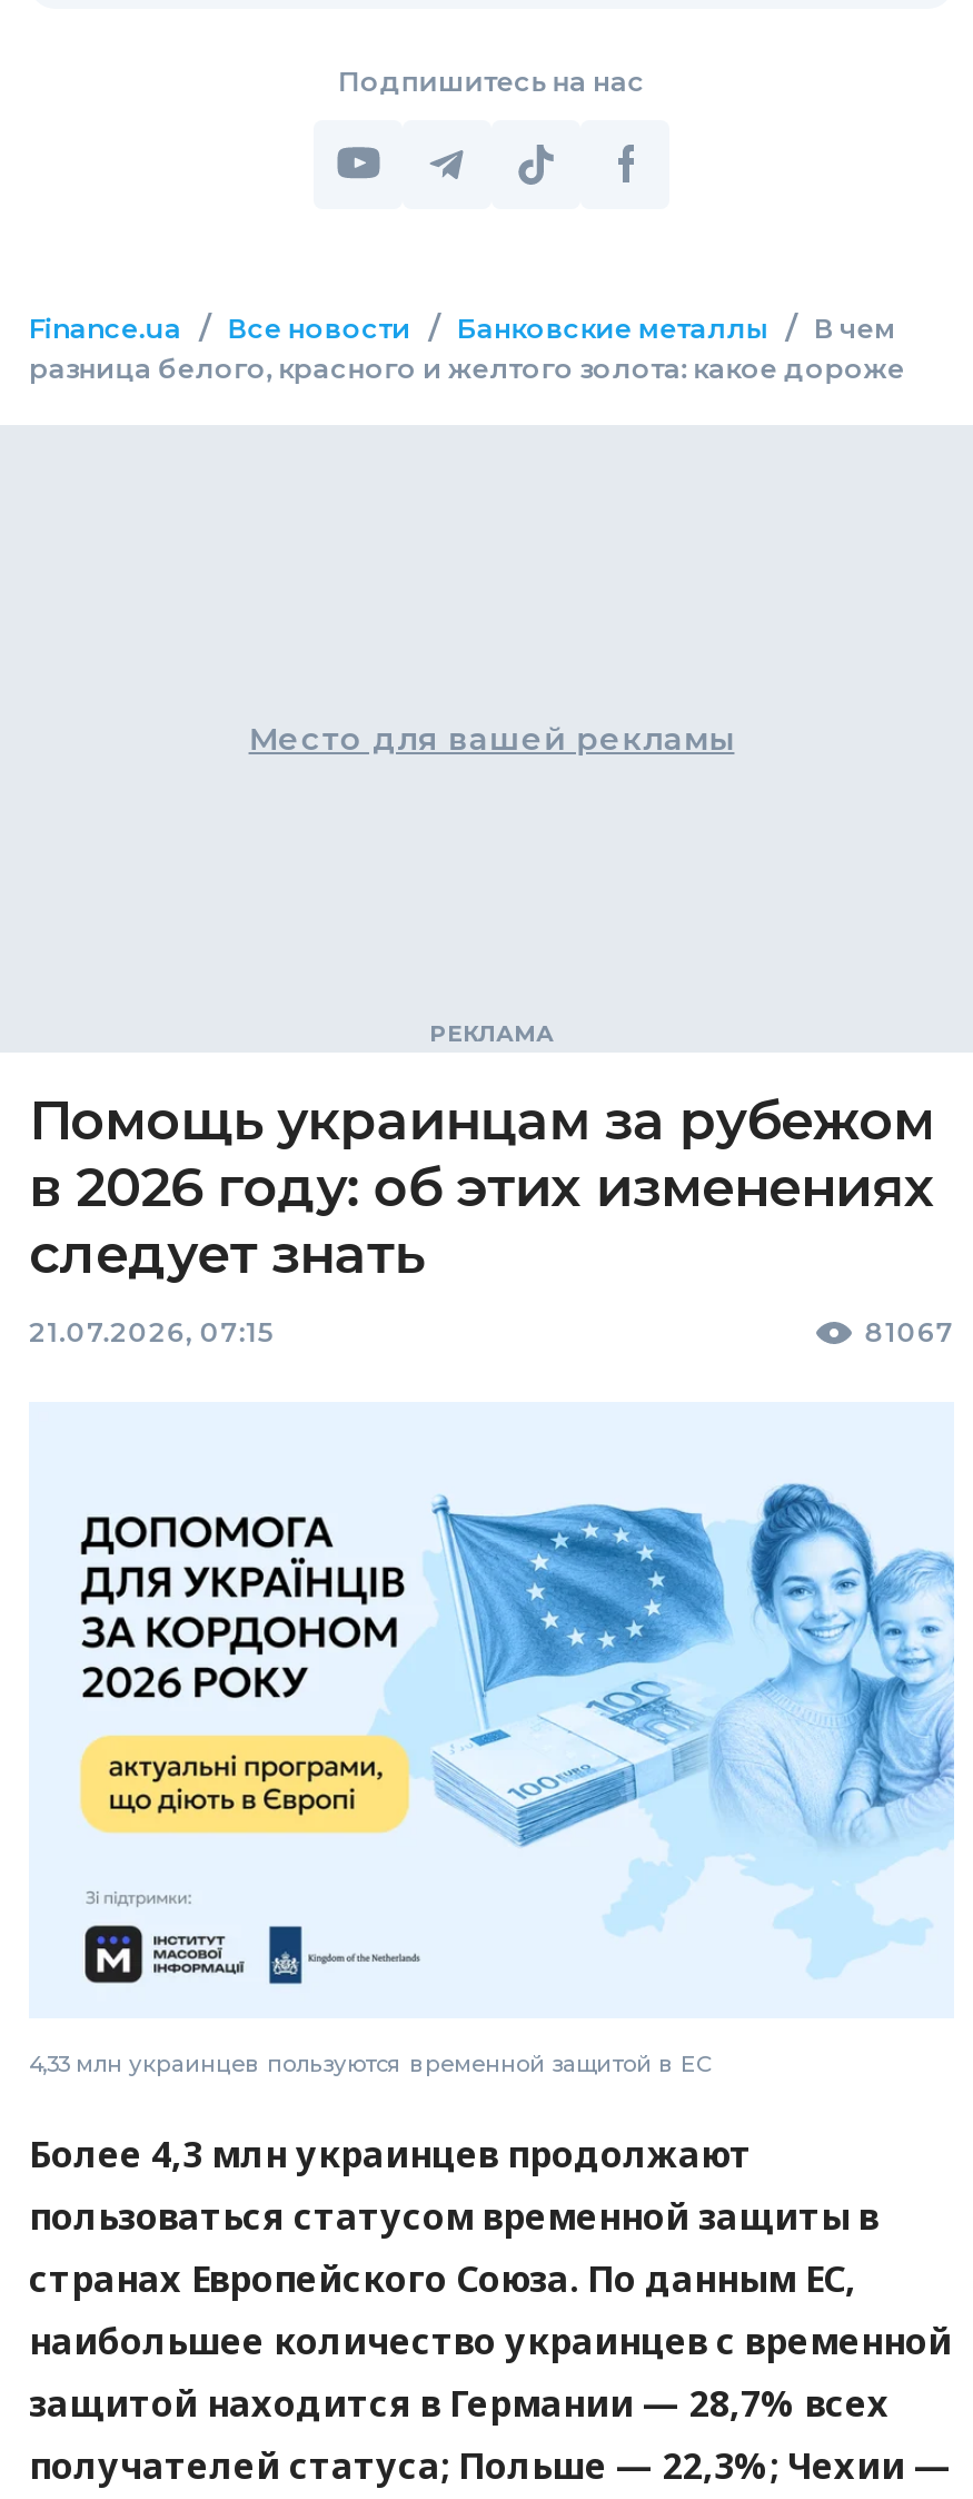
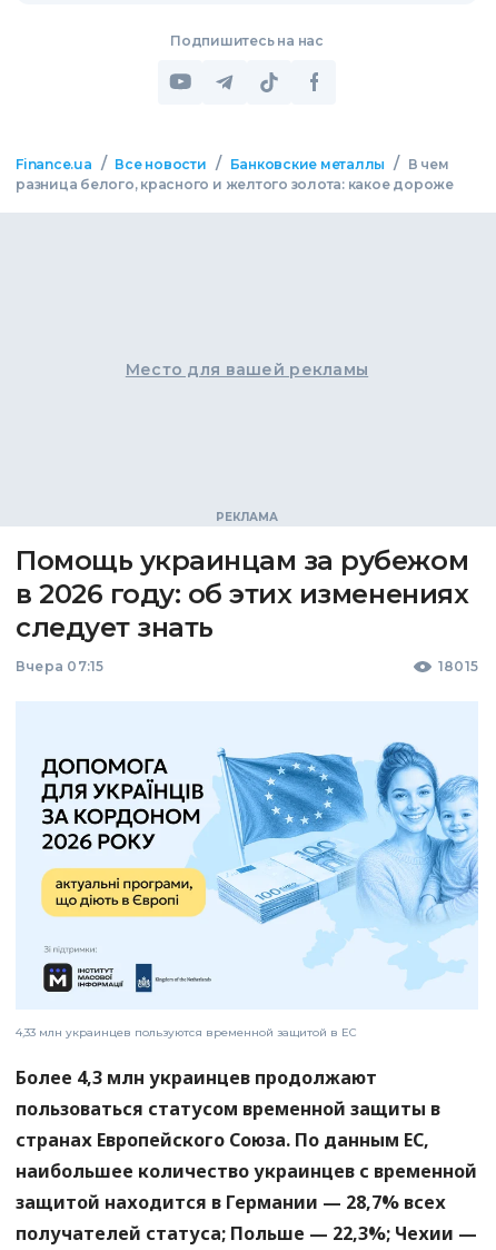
[29,1315,954,1348] 21.07.2026, 07:15 | 81067 -> [16,658,478,674] Вчера 07:15 | 18015

